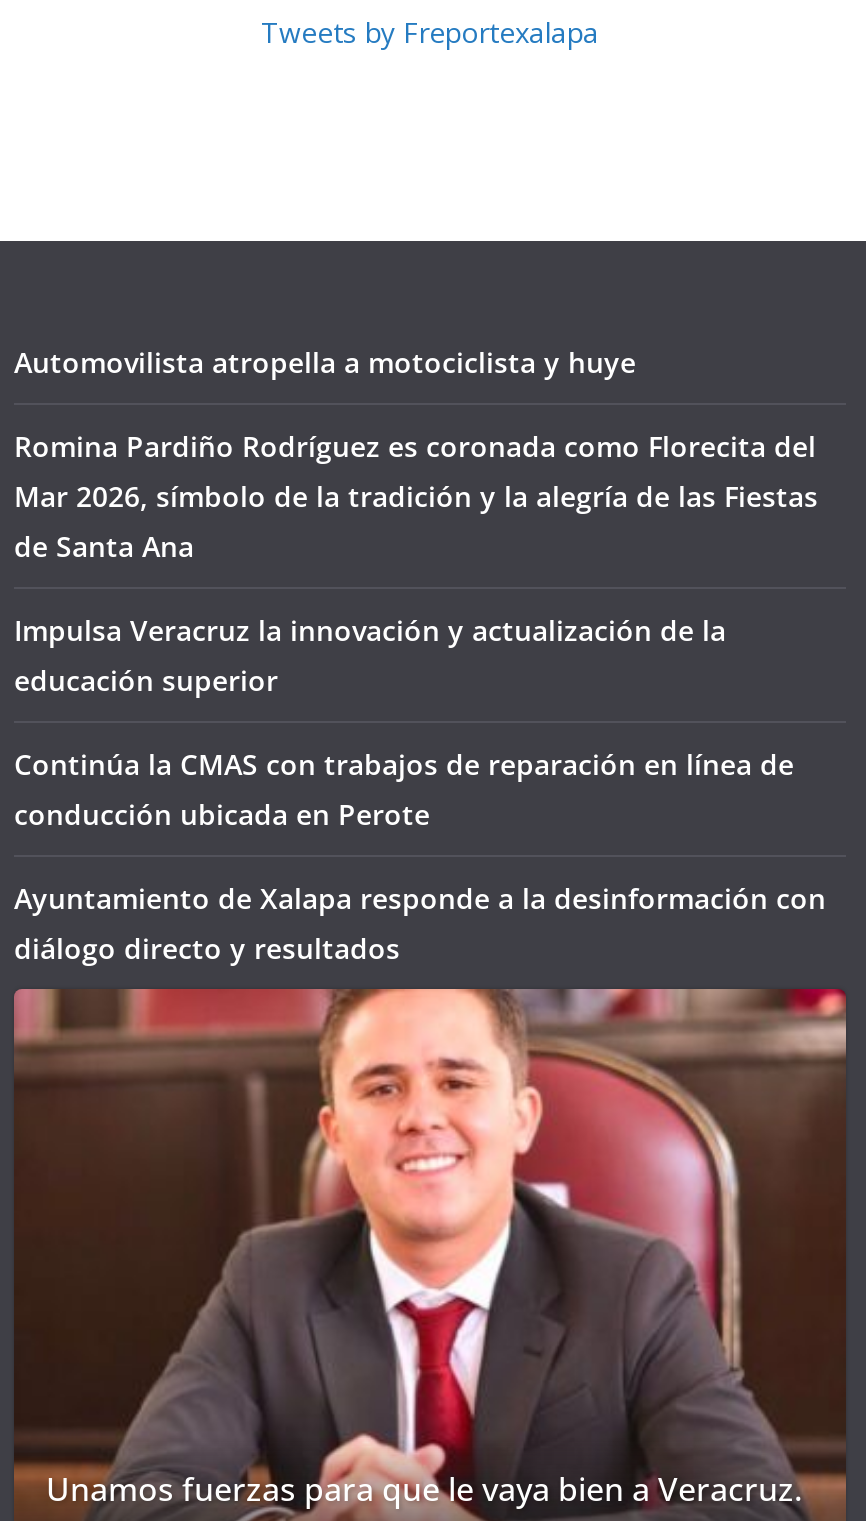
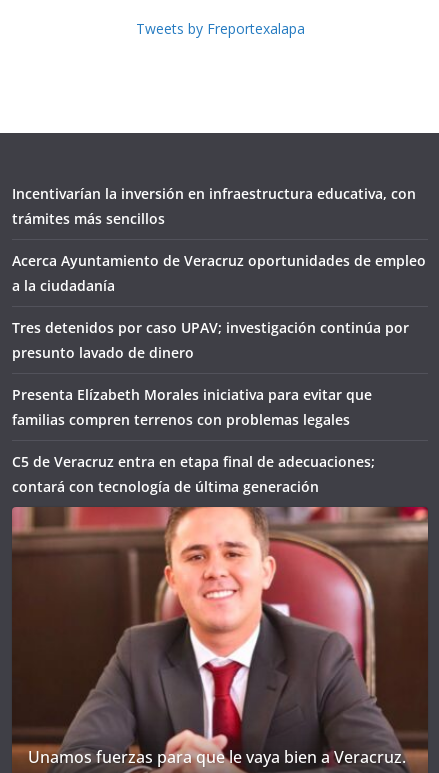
[14,344,636,382] Automovilista atropella a motociclista y huye -> [12,184,416,228] Incentivarían la inversión en infraestructura educativa, con | trámites más sencillos
[14,428,818,566] Romina Pardiño Rodríguez es coronada como Florecita del | Mar 2026, símbolo de la tradición y la alegría de las Fiestas | de Santa Ana -> [12,251,426,295] Acerca Ayuntamiento de Veracruz oportunidades de empleo | a la ciudadanía
[14,612,726,700] Impulsa Veracruz la innovación y actualización de la | educación superior -> [12,318,409,362] Tres detenidos por caso UPAV; investigación continúa por | presunto lavado de dinero
[14,746,794,834] Continúa la CMAS con trabajos de reparación en línea de | conducción ubicada en Perote -> [12,385,372,429] Presenta Elízabeth Morales iniciativa para evitar que | familias compren terrenos con problemas legales
[14,880,826,968] Ayuntamiento de Xalapa responde a la desinformación con | diálogo directo y resultados -> [12,452,375,496] C5 de Veracruz entra en etapa final de adecuaciones; | contará con tecnología de última generación

